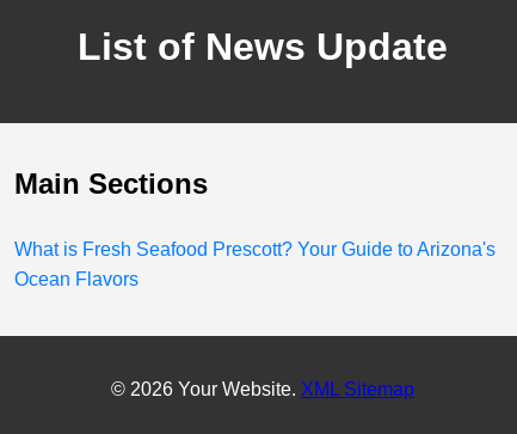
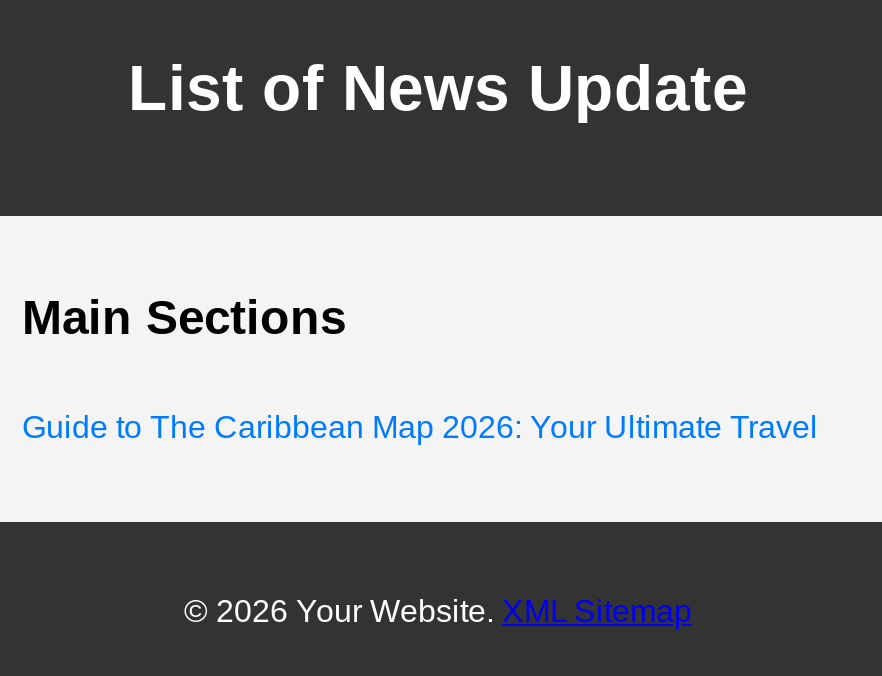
[14,239,496,289] What is Fresh Seafood Prescott? Your Guide to Arizona's | Ocean Flavors -> [22,410,818,444] Guide to The Caribbean Map 2026: Your Ultimate Travel

